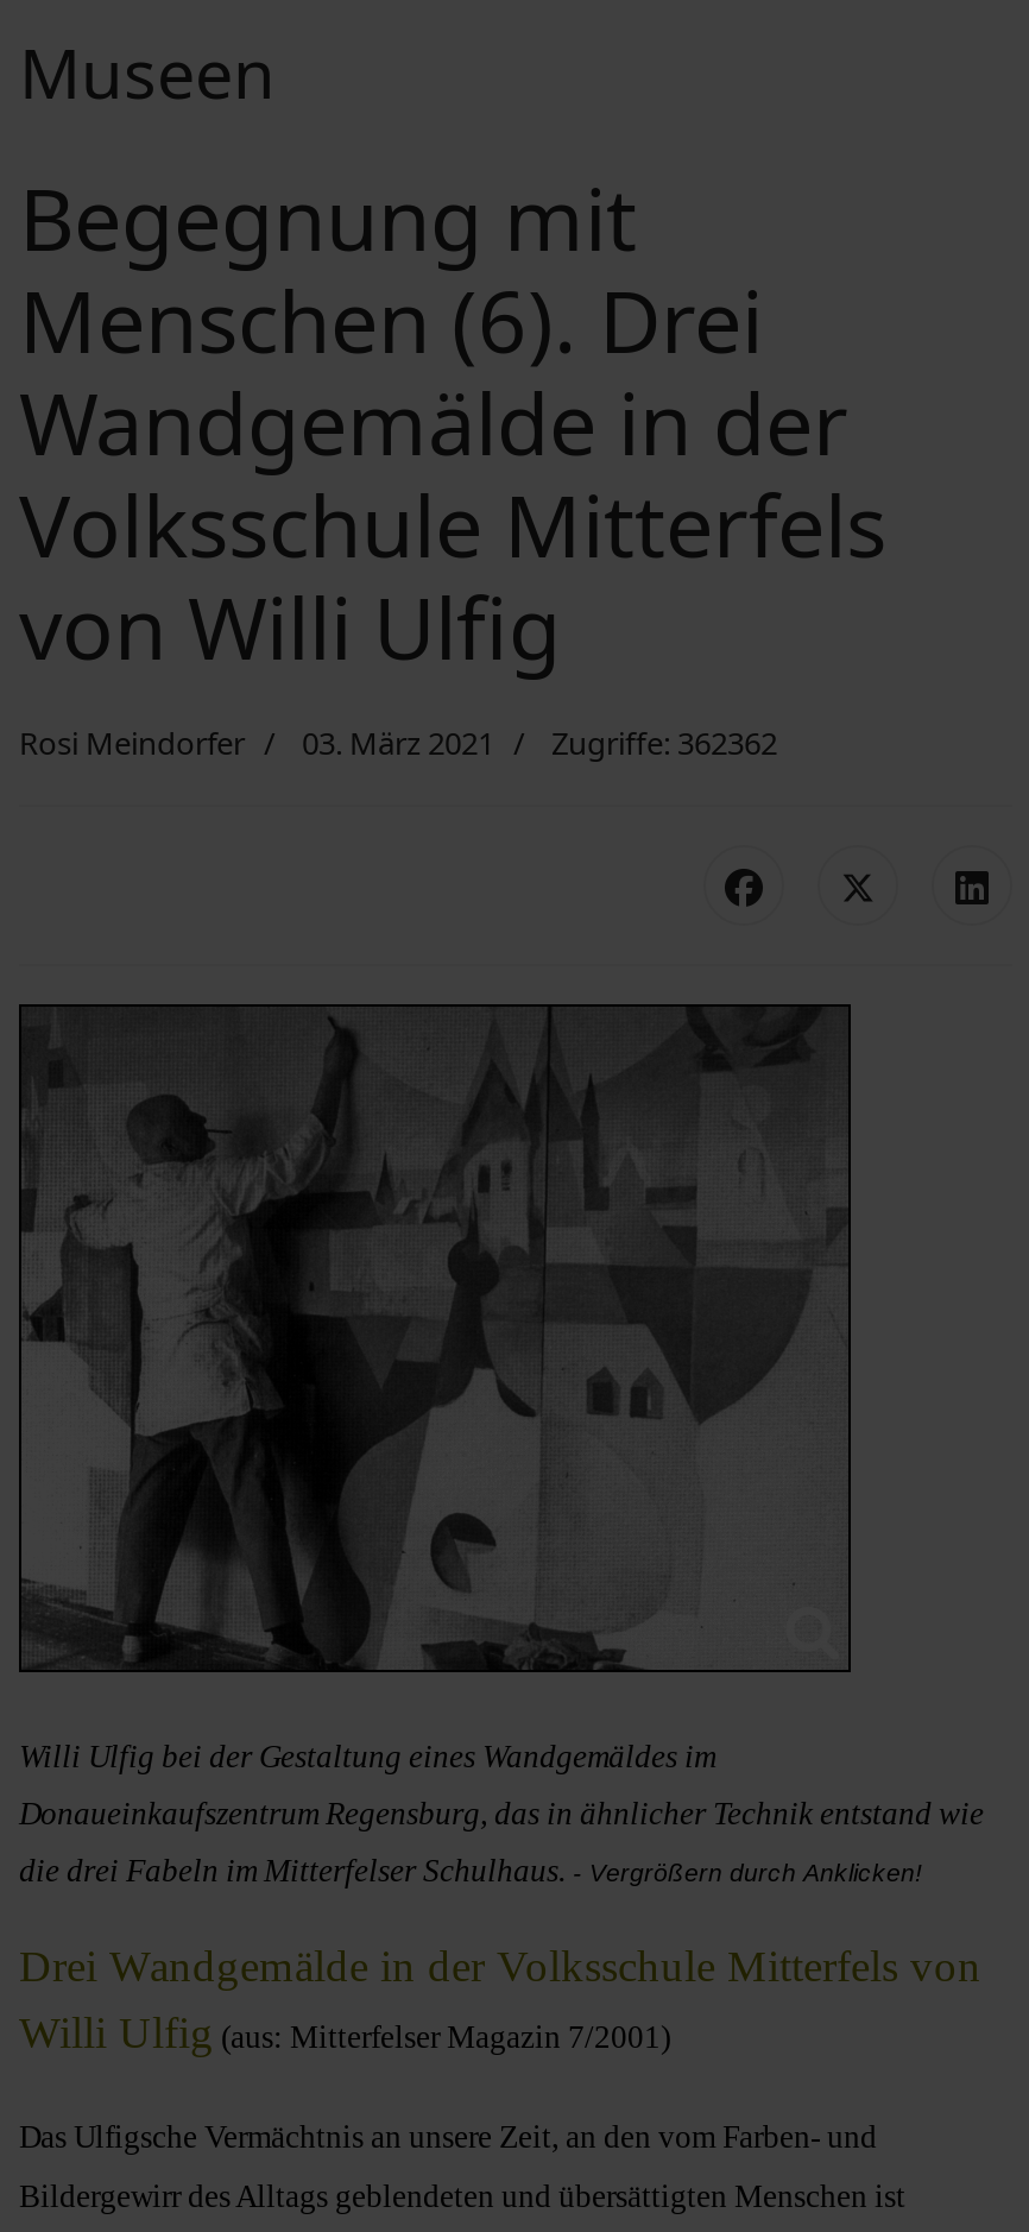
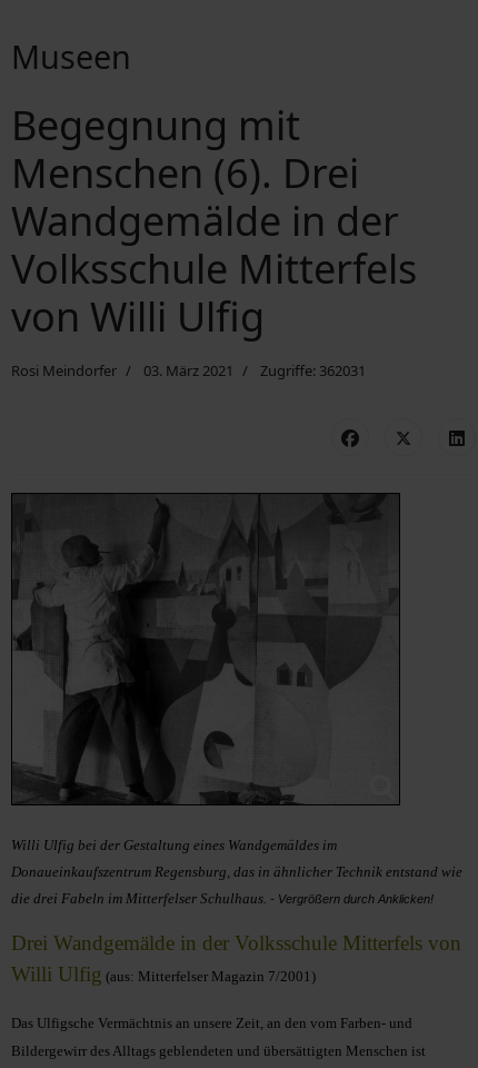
[19,721,777,764] Rosi Meindorfer 03. März 2021 Zugriffe: 362362 -> [11,360,366,380] Rosi Meindorfer 03. März 2021 Zugriffe: 362031

